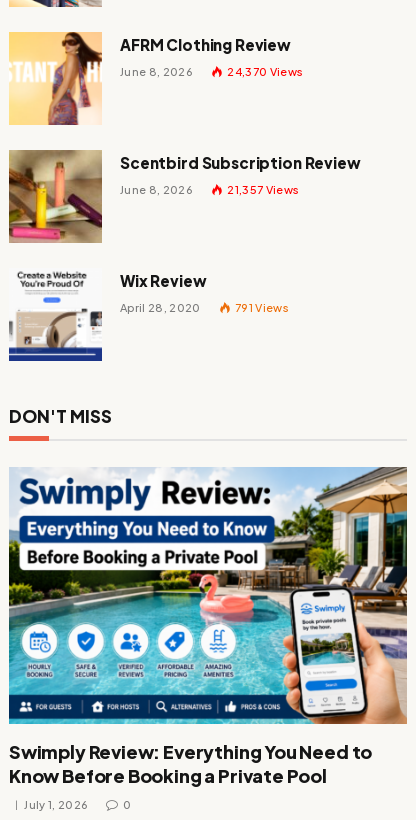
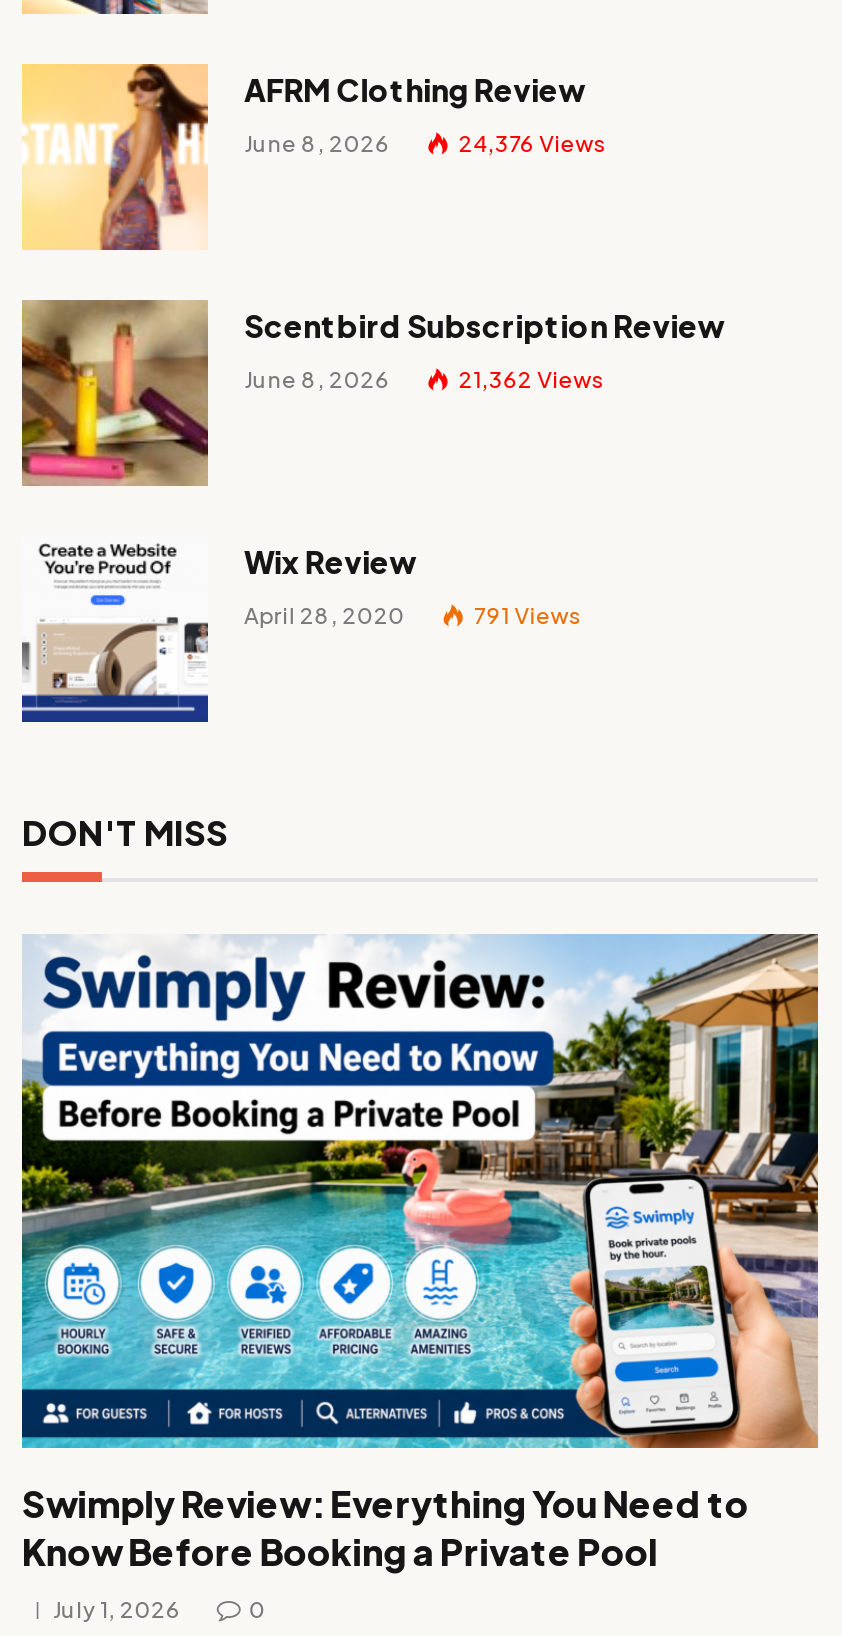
[227,65,303,78] 24,370 Views -> [459,130,607,156] 24,376 Views
[227,183,299,196] 21,357 Views -> [459,366,605,392] 21,362 Views

